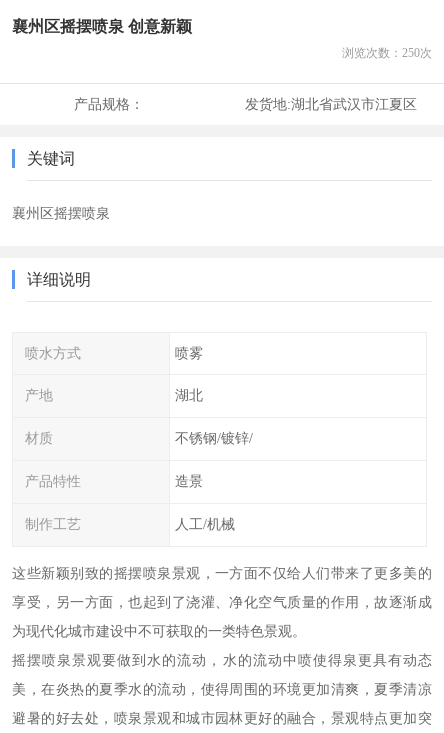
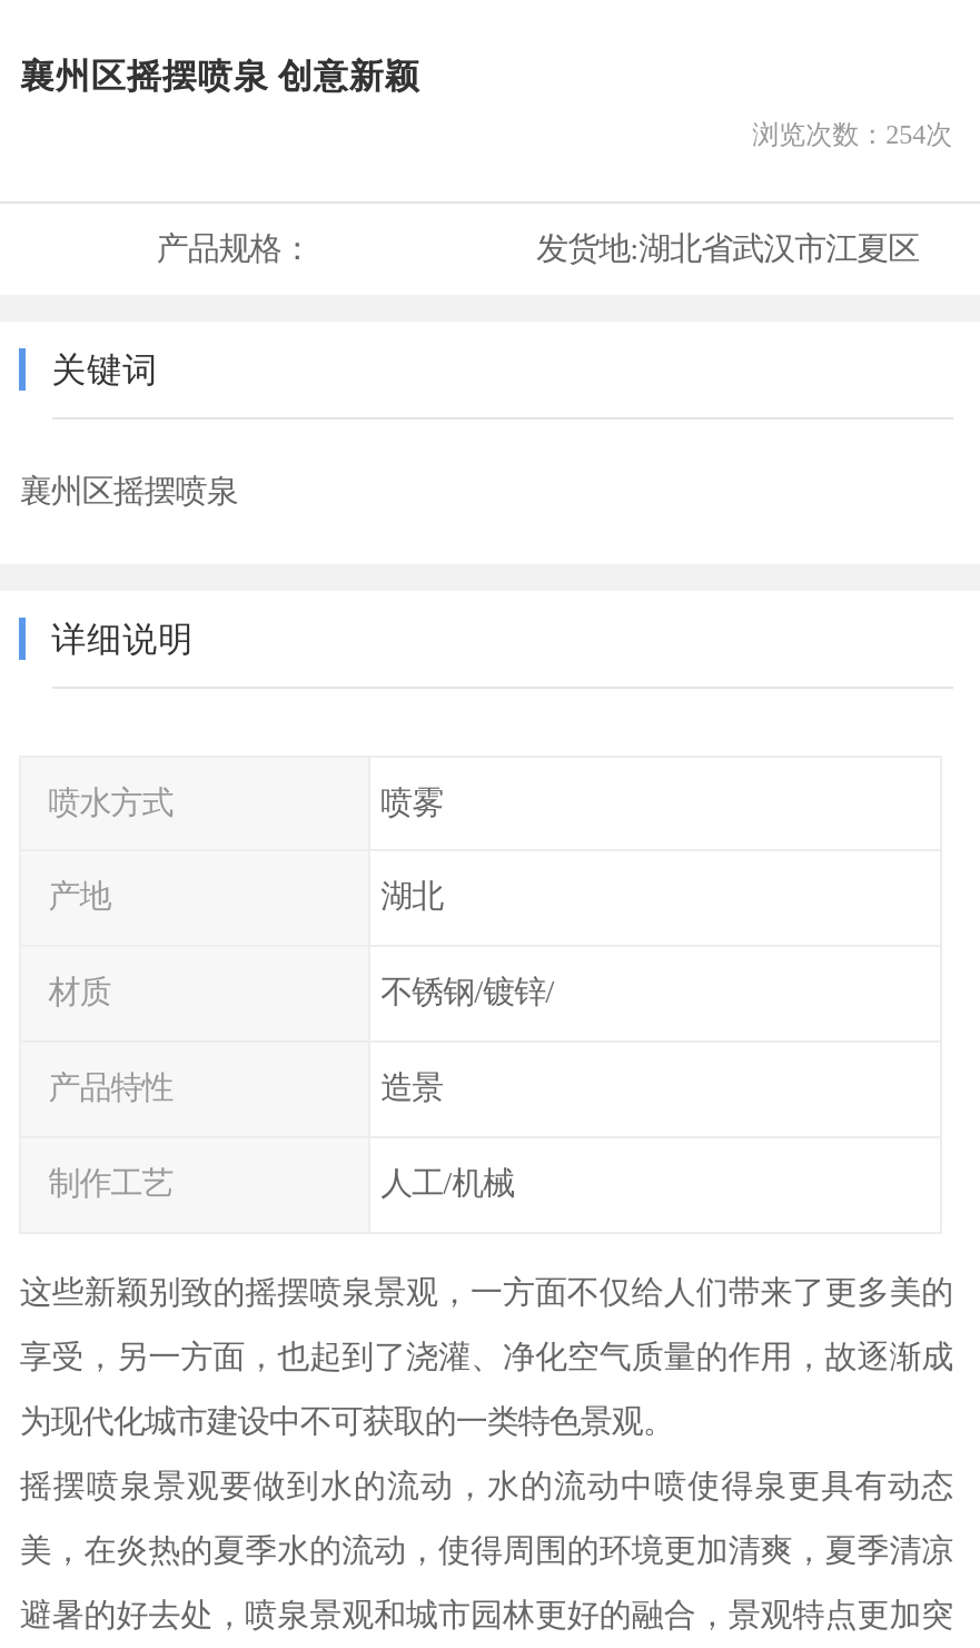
[342,46,432,60] 浏览次数：250次 -> [752,118,953,149] 浏览次数：254次

